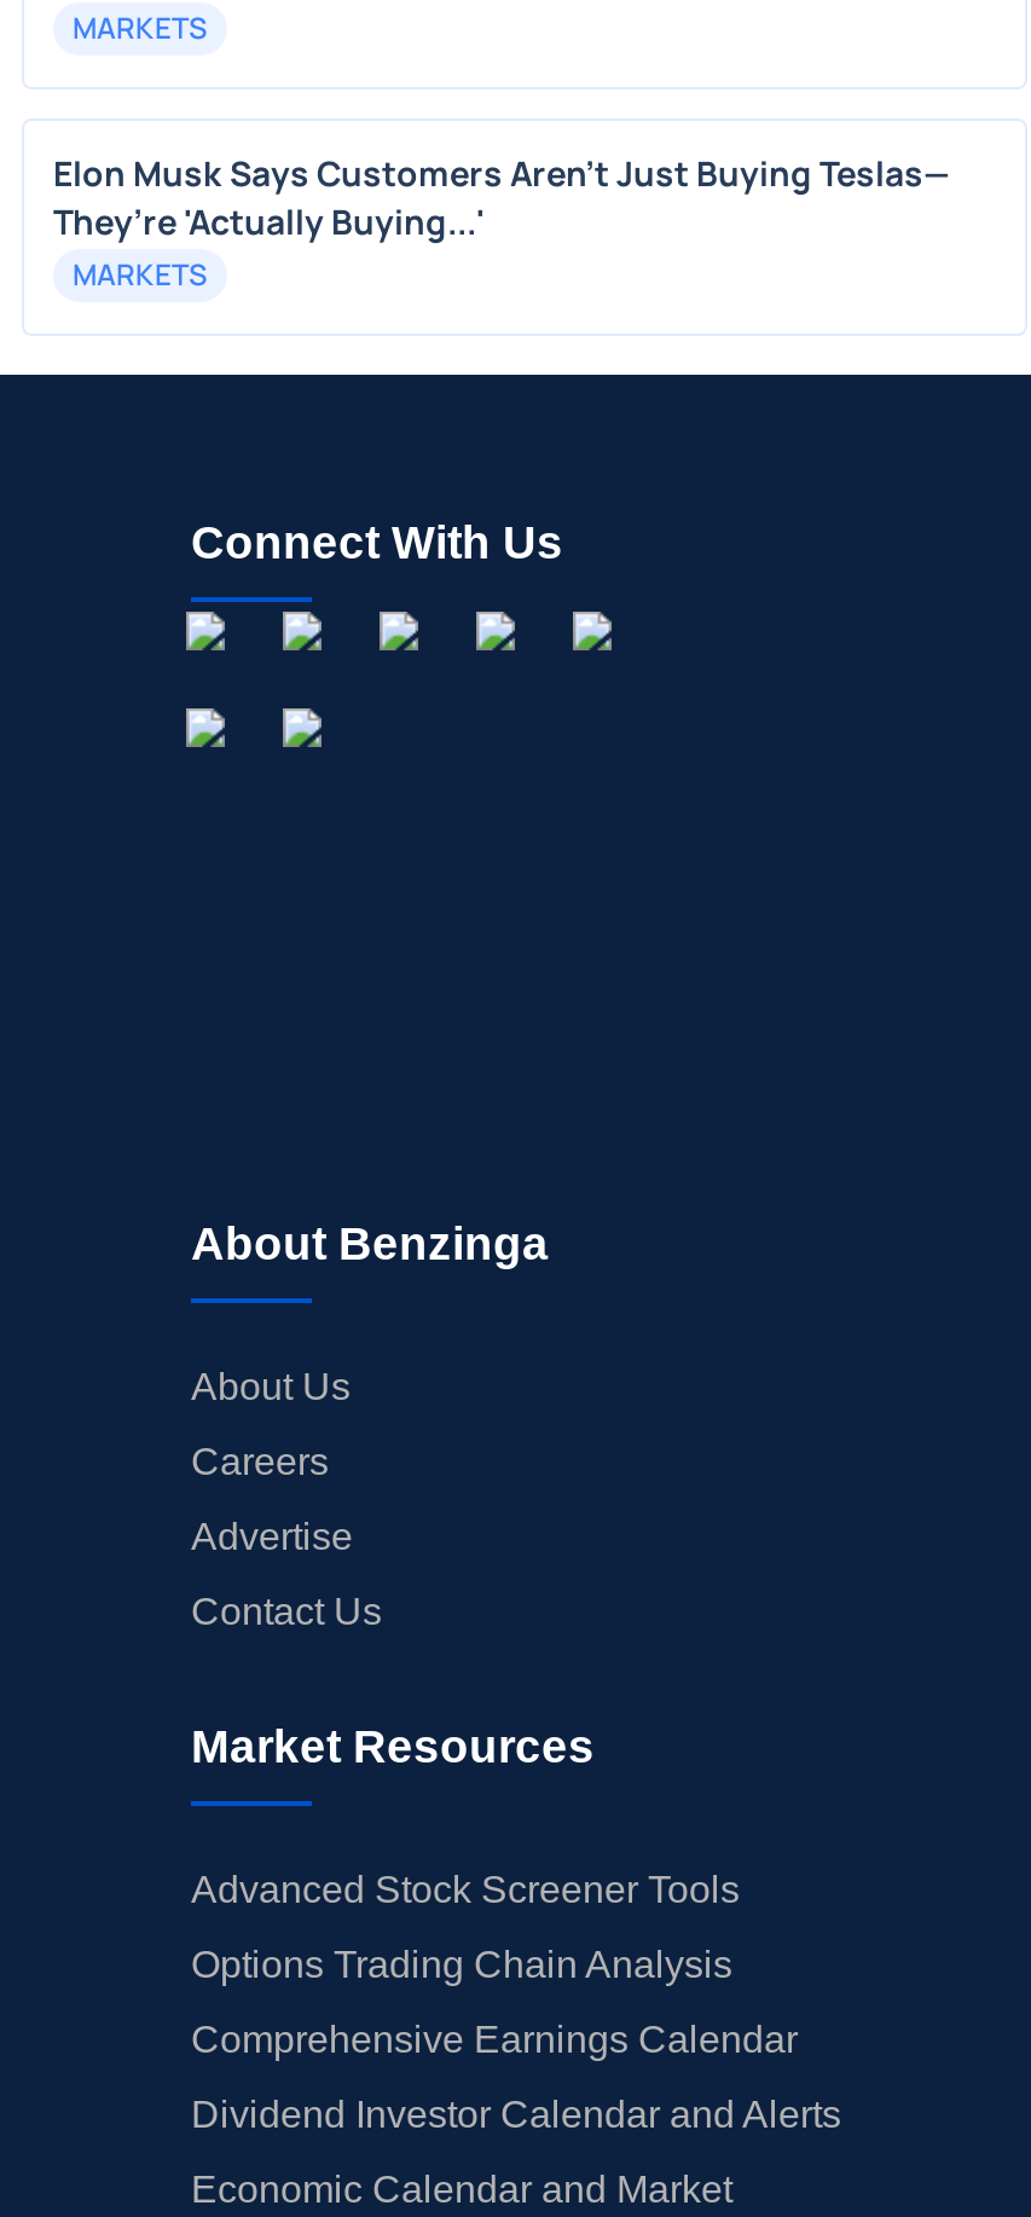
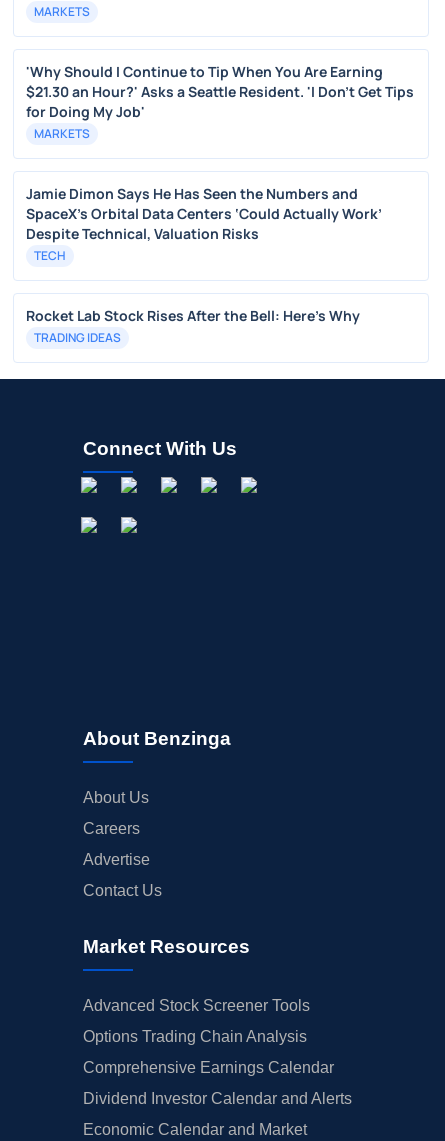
[53,150,950,244] Elon Musk Says Customers Aren’t Just Buying Teslas— | They’re 'Actually Buying...' -> [26,62,414,121] 'Why Should I Continue to Tip When You Are Earning | $21.30 an Hour?' Asks a Seattle Resident. 'I Don't Get Tips | for Doing My Job'
none -> [26,184,382,346] Jamie Dimon Says He Has Seen the Numbers and | SpaceX’s Orbital Data Centers ‘Could Actually Work’ | Despite Technical, Valuation Risks | TECH | Rocket Lab Stock Rises After the Bell: Here's Why | TRADING IDEAS

